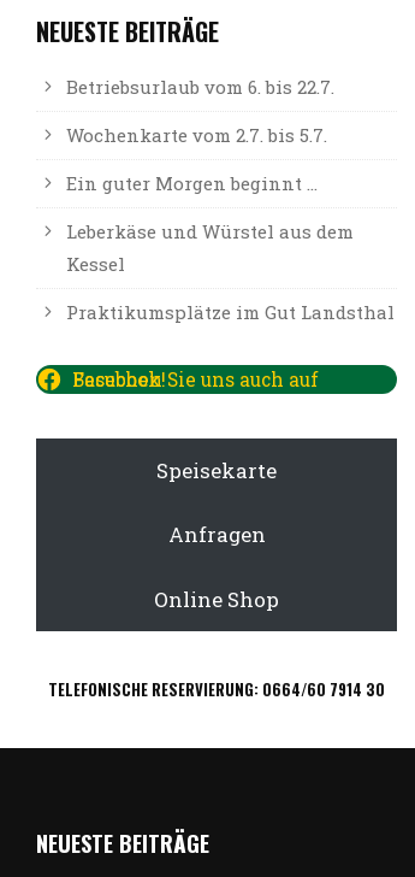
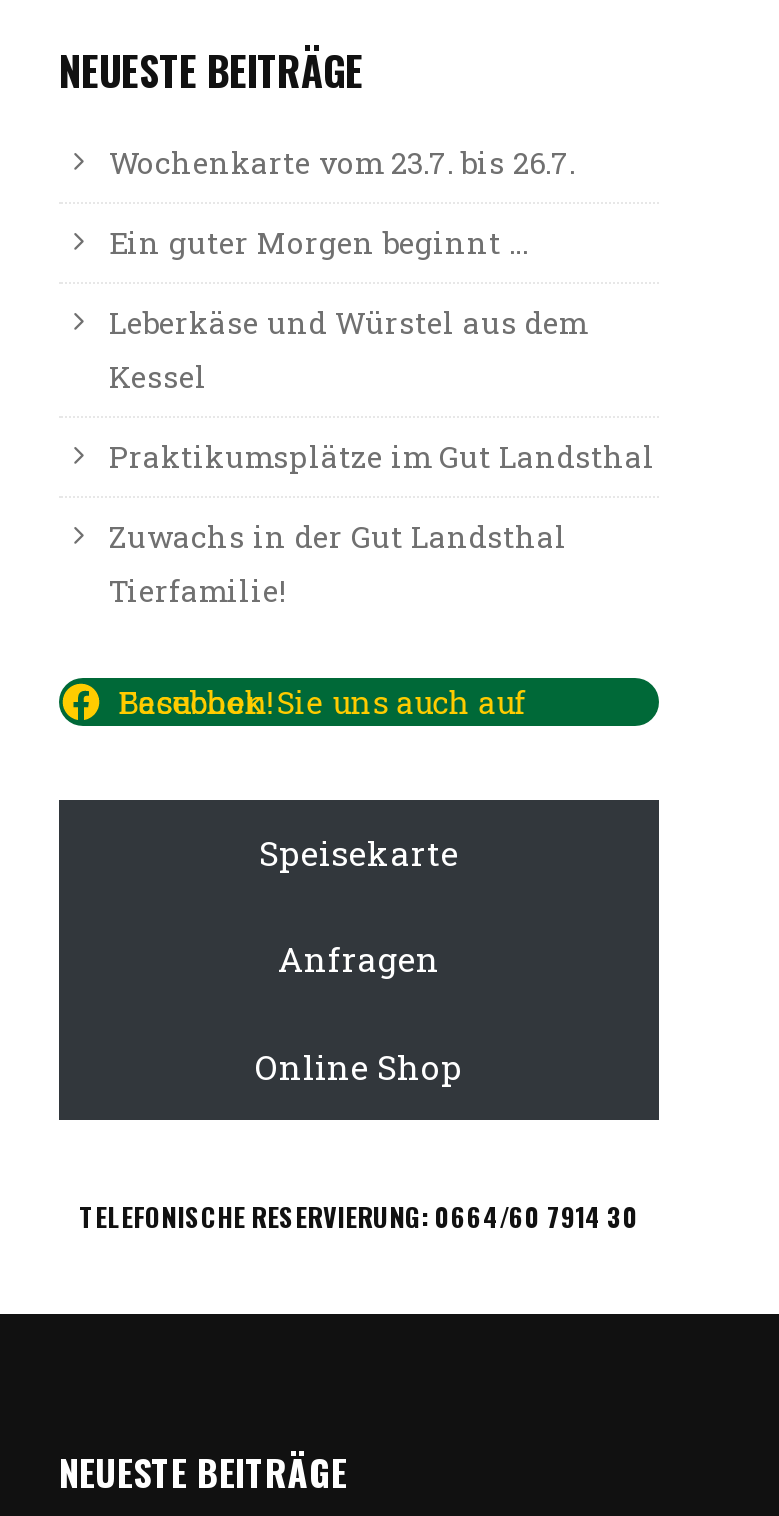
[66,74,334,147] Betriebsurlaub vom 6. bis 22.7. | Wochenkarte vom 2.7. bis 5.7. -> [109,141,575,181] Wochenkarte vom 23.7. bis 26.7.
moved [66,171,395,324] -> [109,221,655,475]: Ein guter Morgen beginnt … | Leberkäse und Würstel aus dem | Kessel | Praktikumsplätze im Gut Landsthal
none -> [109,515,567,609] Zuwachs in der Gut Landsthal | Tierfamilie!

